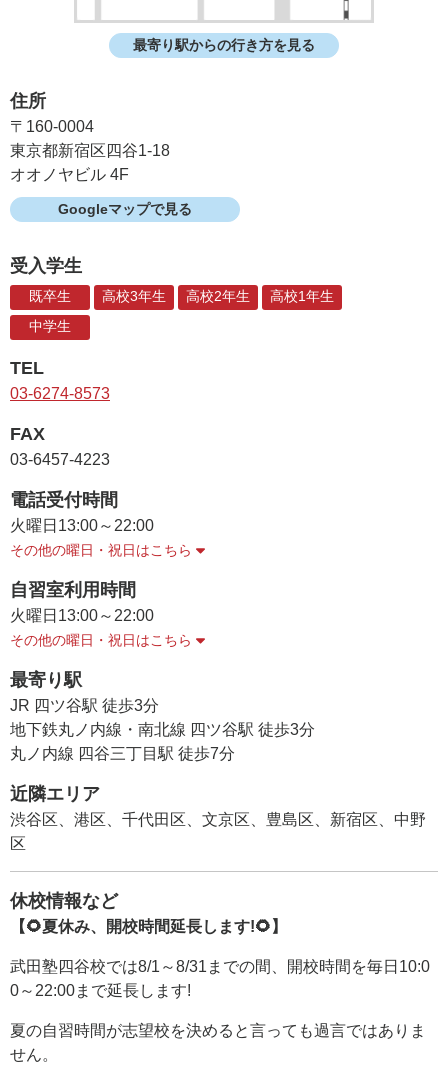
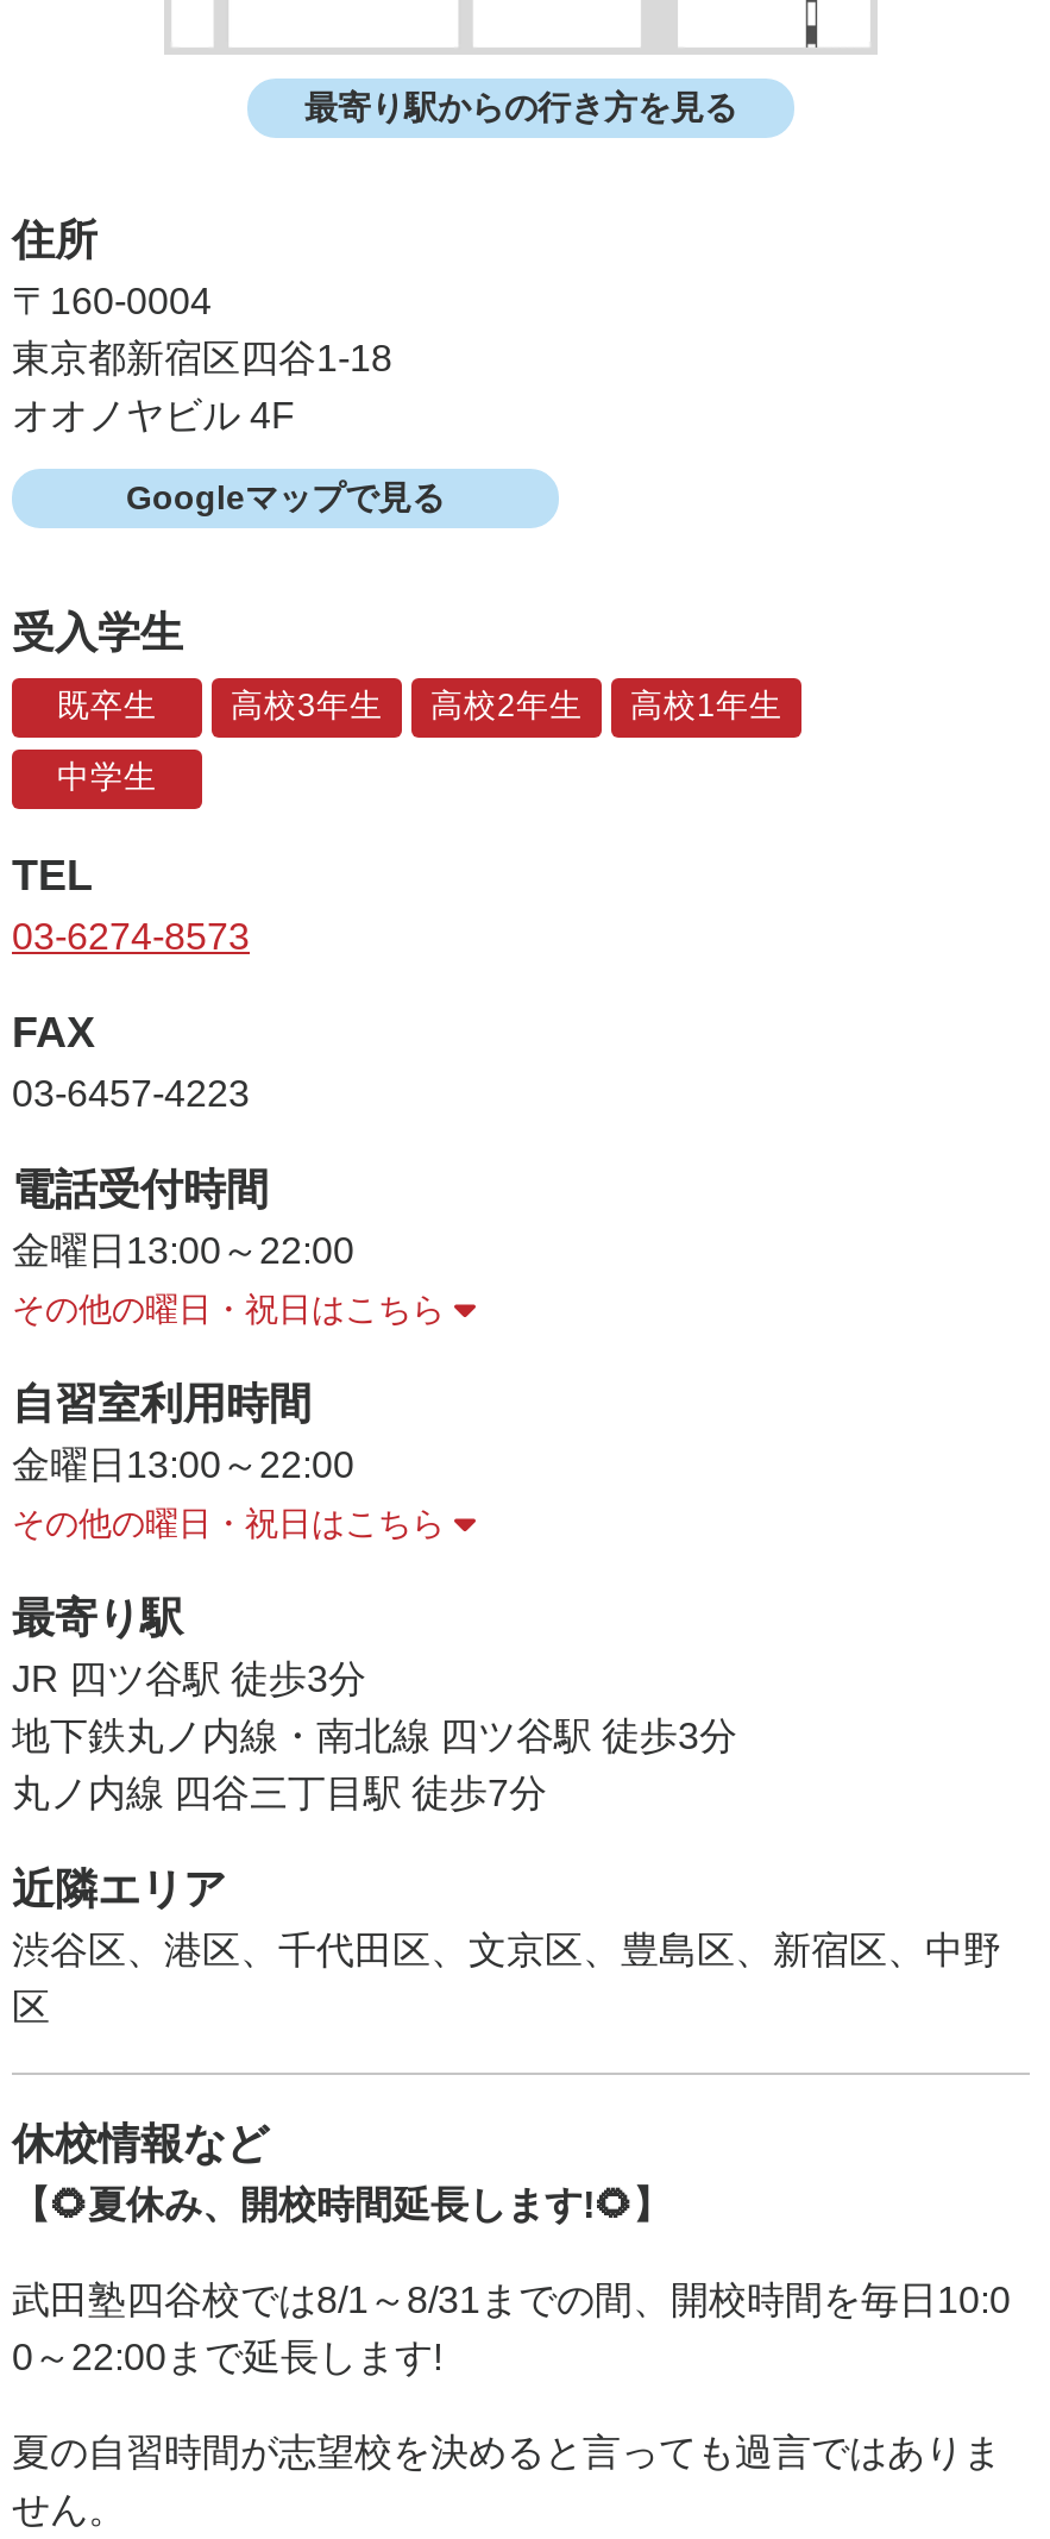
[10,517,154,534] 火曜日13:00～22:00 -> [12,1230,354,1270] 金曜日13:00～22:00
[10,607,154,624] 火曜日13:00～22:00 -> [12,1444,354,1484] 金曜日13:00～22:00

